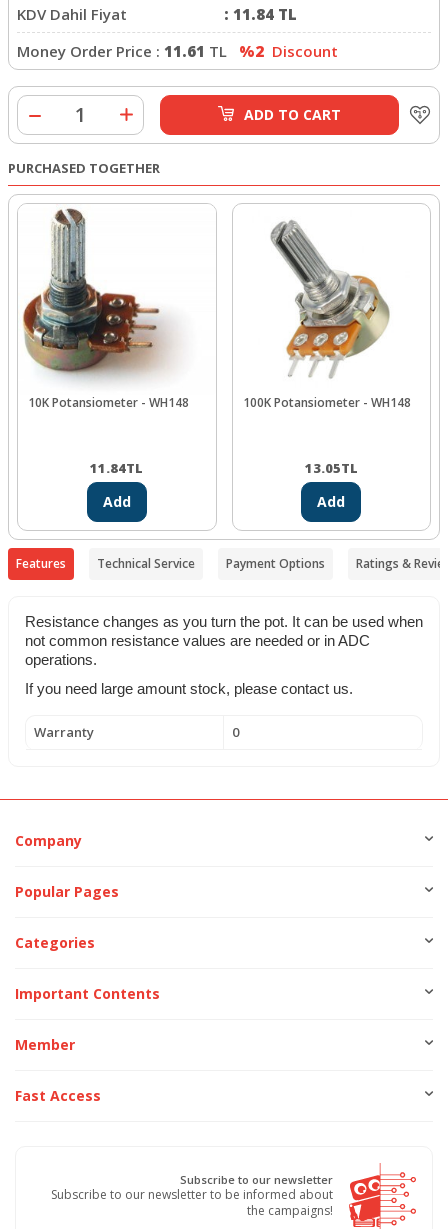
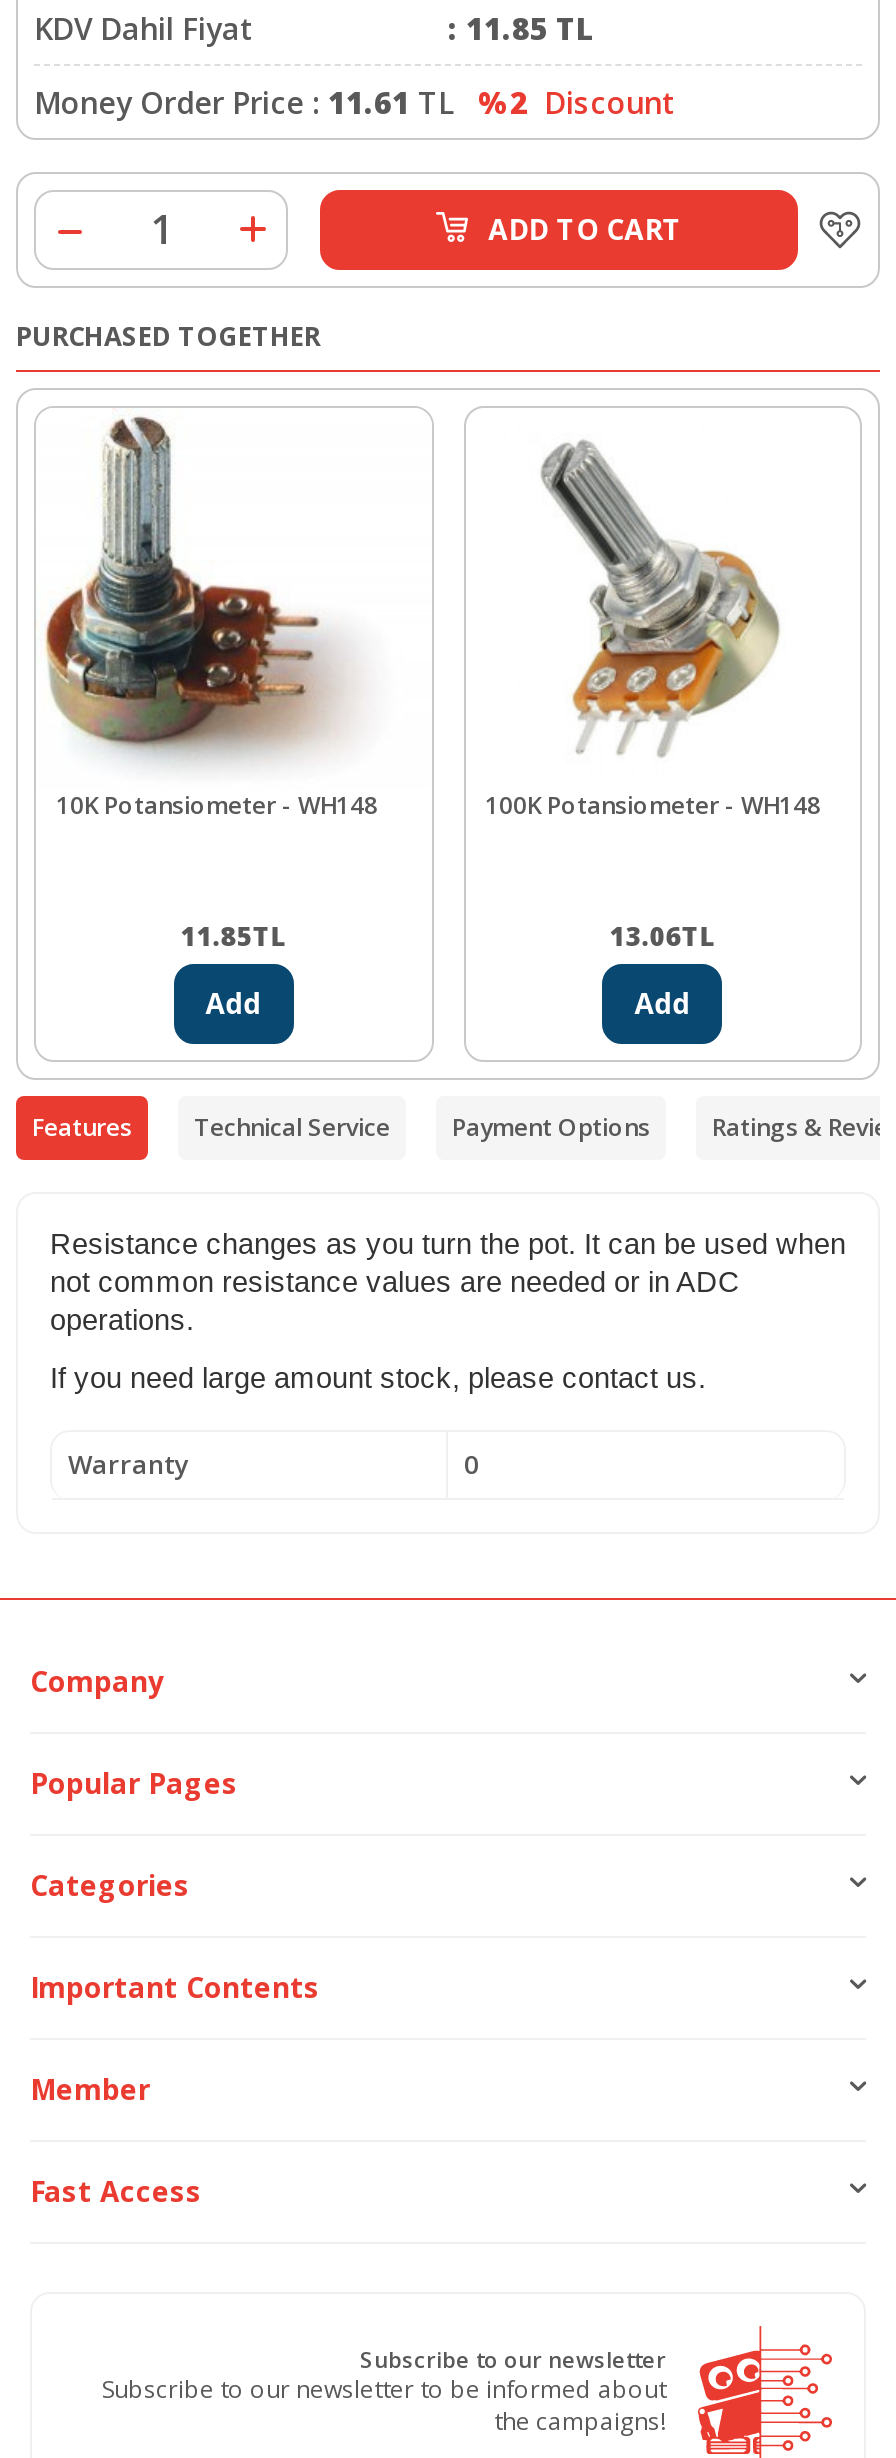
[224,4,297,24] : 11.84 TL -> [448,7,594,47] : 11.85 TL
[90,459,143,477] 11.84TL -> [180,919,286,955] 11.85TL
[305,459,358,477] 13.05TL -> [610,919,716,955] 13.06TL

